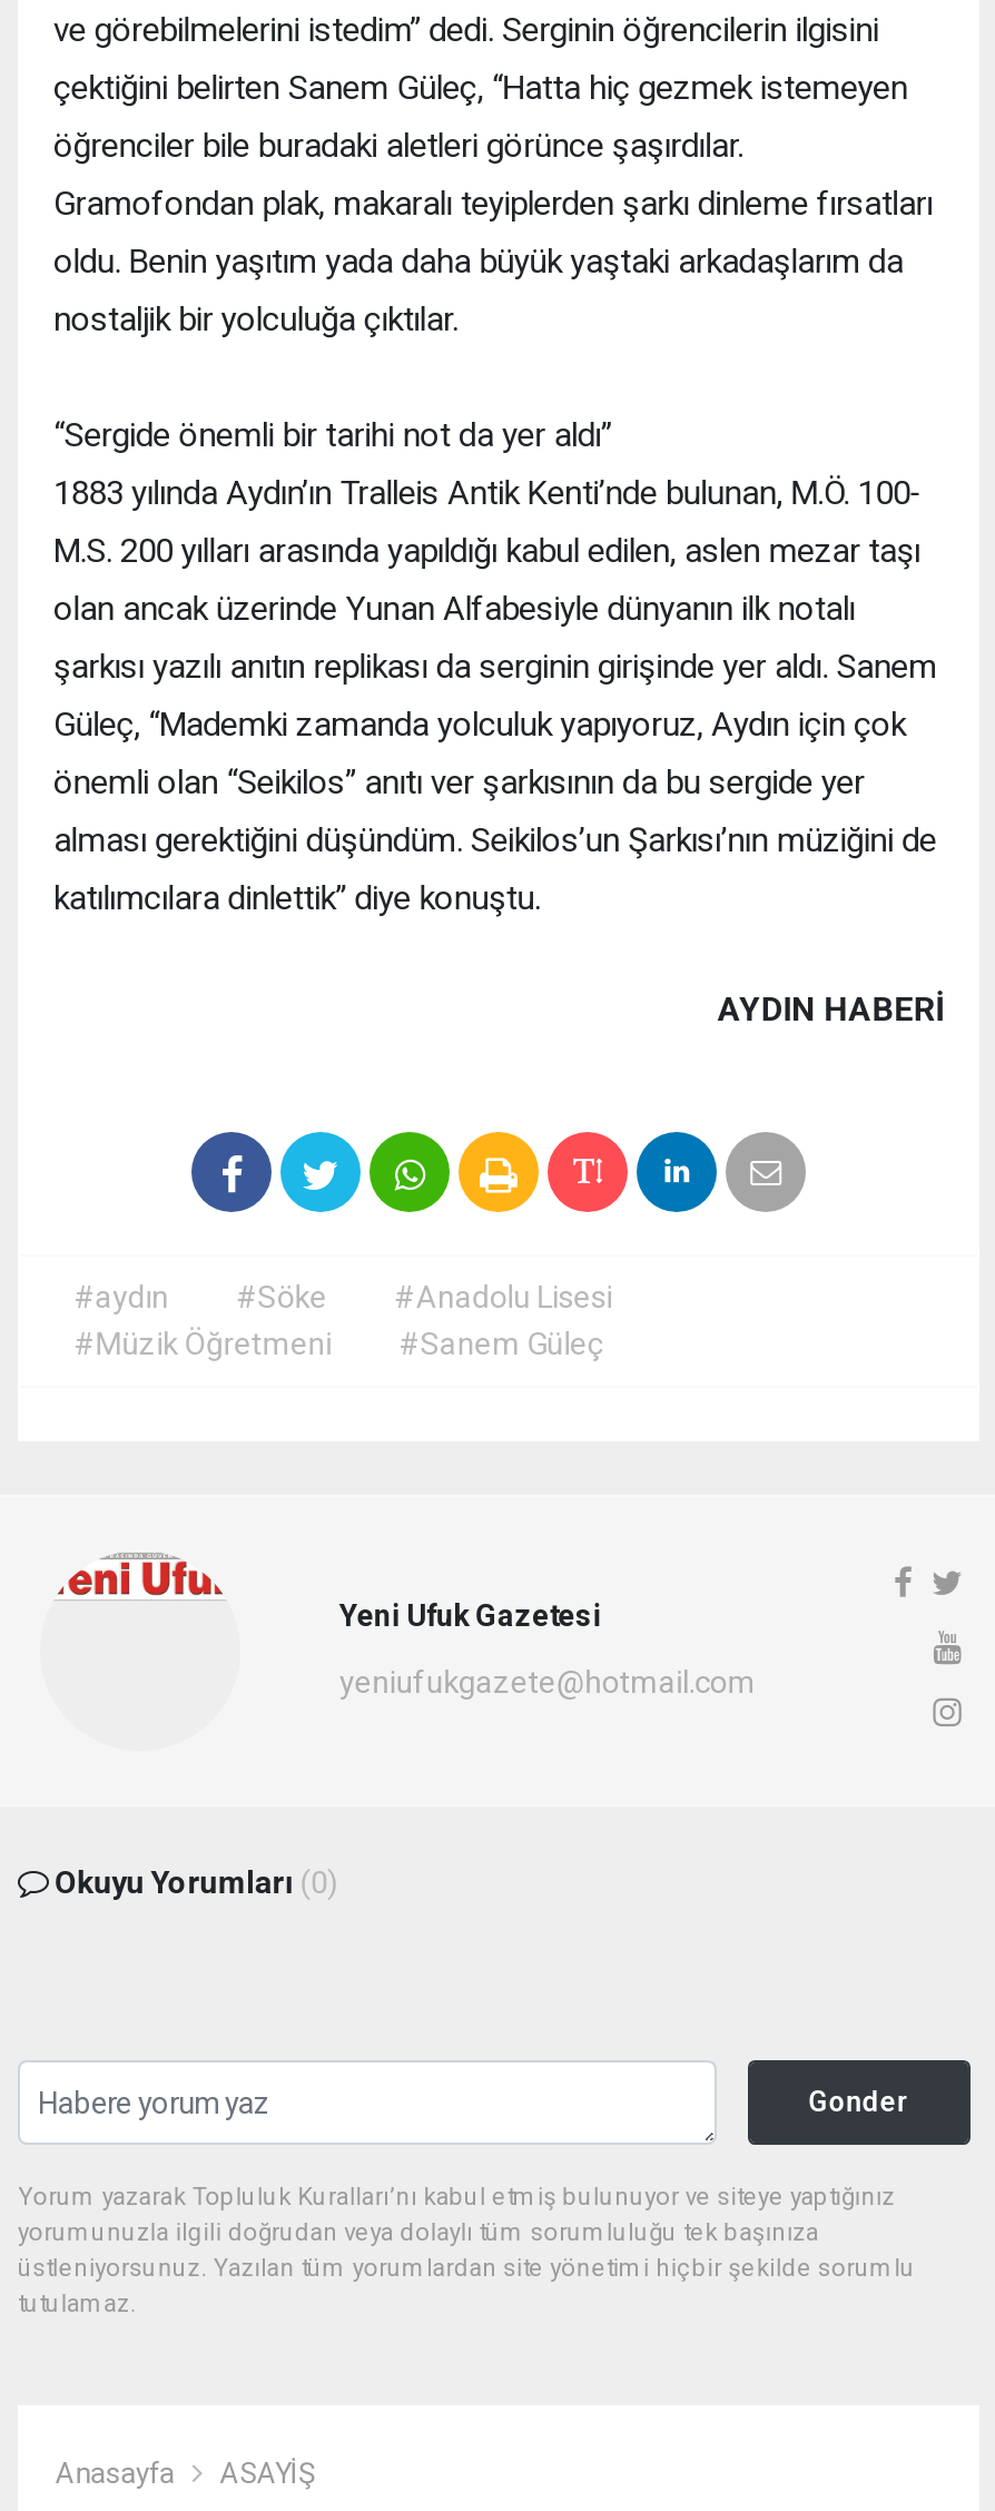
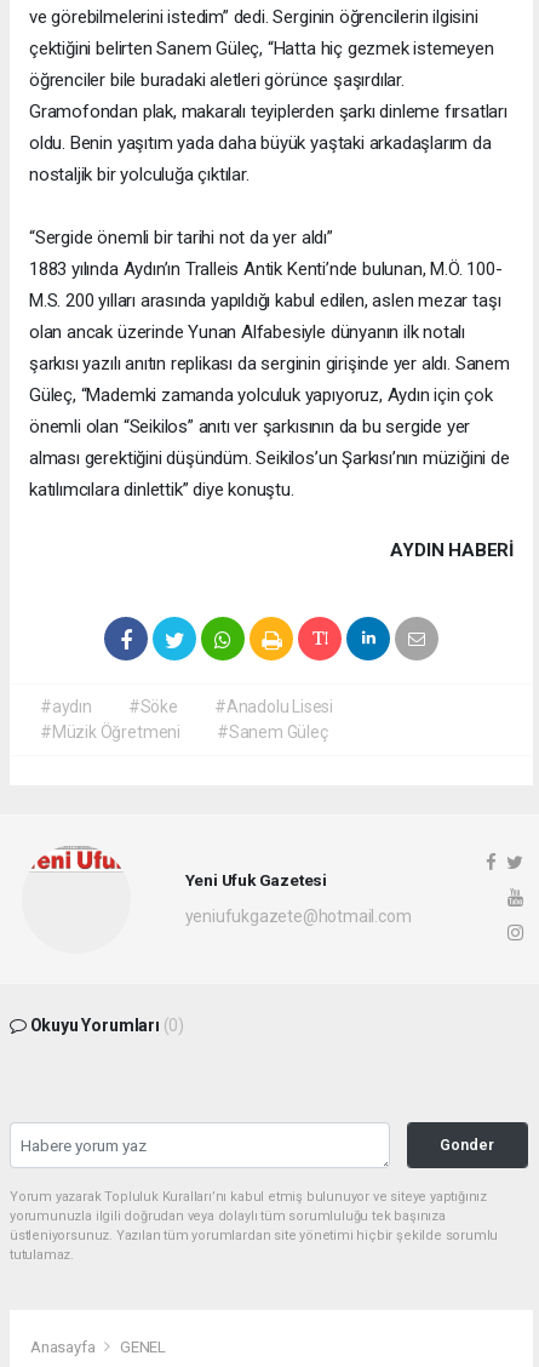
[220,2458,316,2491] ASAYİŞ -> [120,1339,166,1357] GENEL

